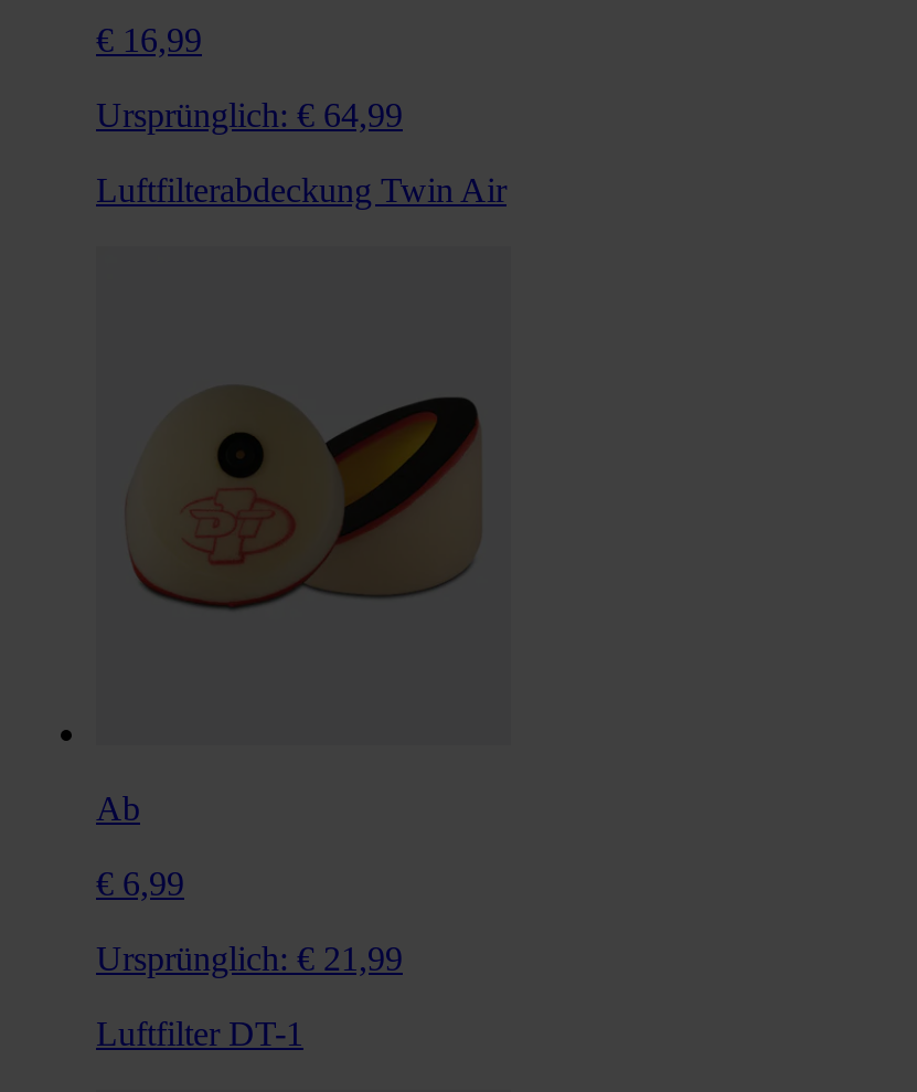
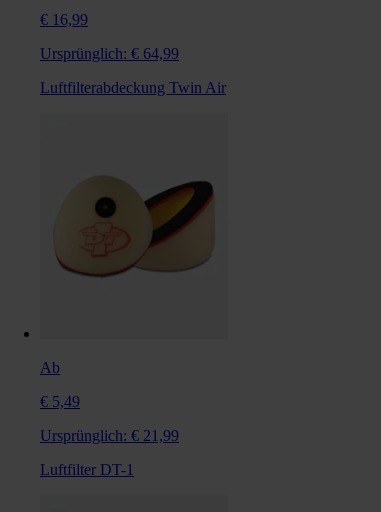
[96,863,184,901] € 6,99 -> [40,393,80,410] € 5,49

